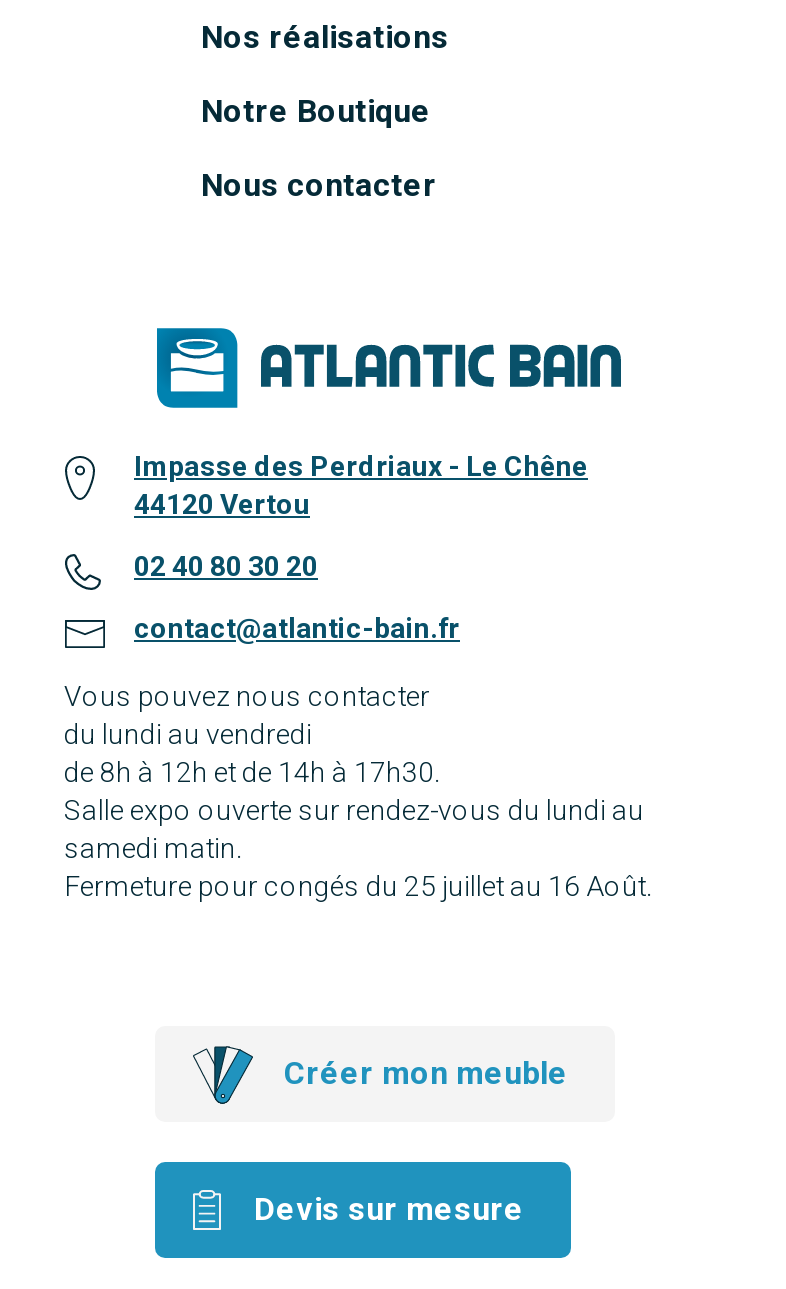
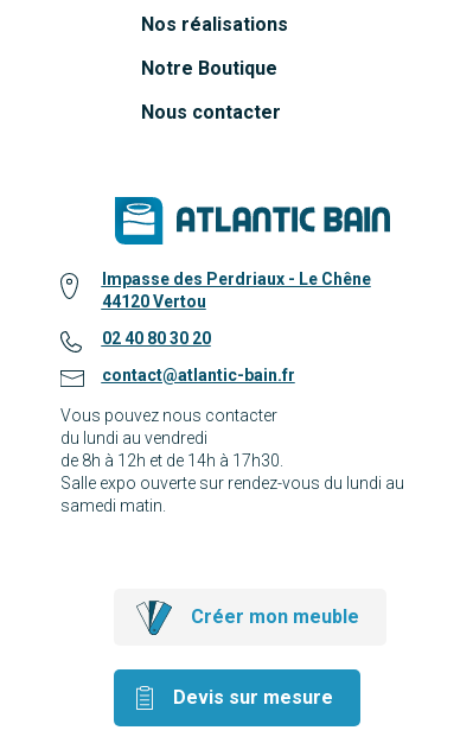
[64,869,652,901] Fermeture pour congés du 25 juillet au 16 Août. -> none

